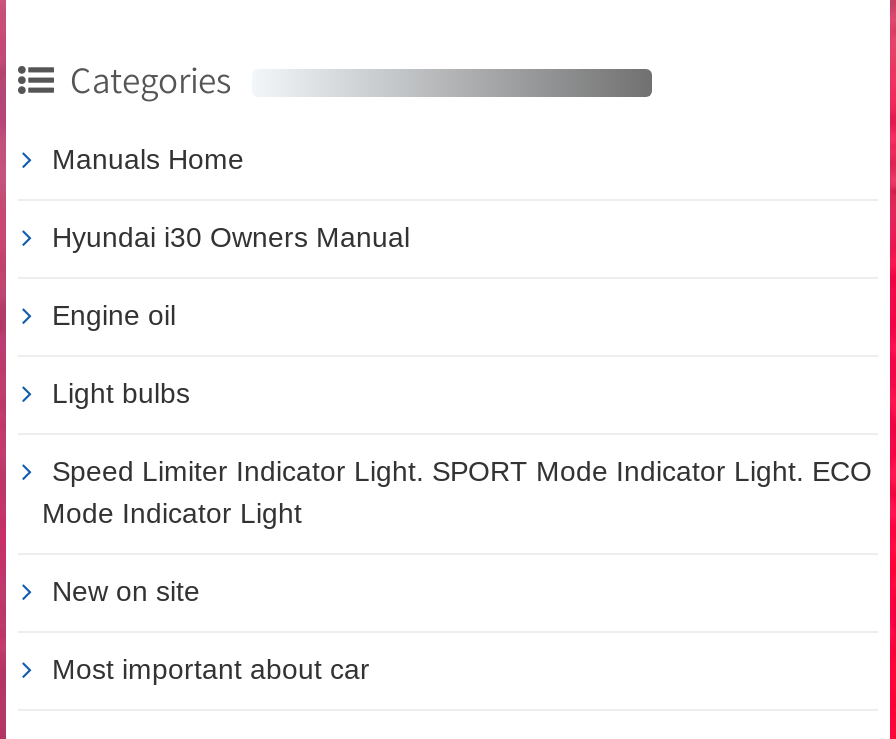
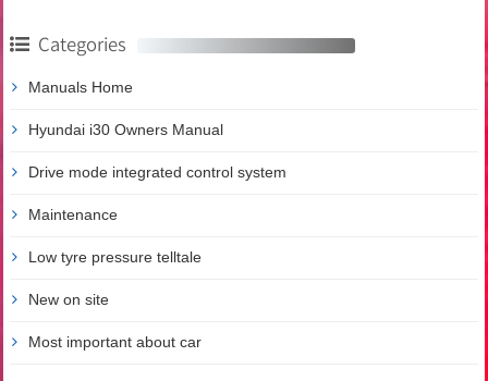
[52,299,176,331] Engine oil -> [28,163,286,180] Drive mode integrated control system
[52,377,190,409] Light bulbs -> [28,206,118,223] Maintenance
[42,455,872,529] Speed Limiter Indicator Light. SPORT Mode Indicator Light. ECO | Mode Indicator Light -> [28,248,202,265] Low tyre pressure telltale

